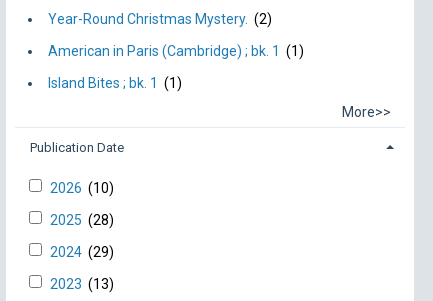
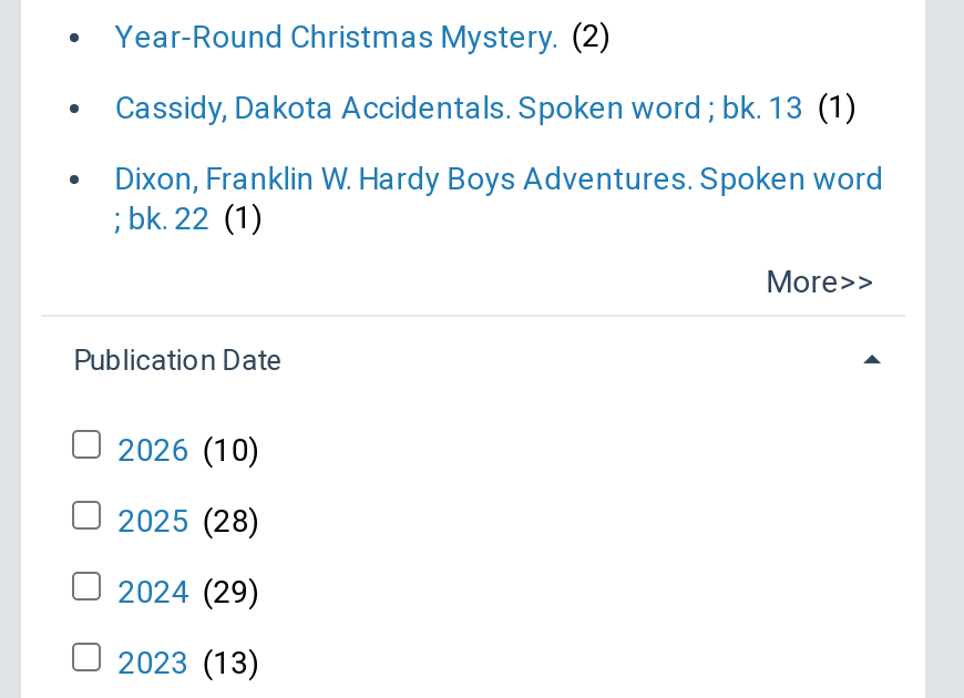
[48,43,304,59] American in Paris (Cambridge) ; bk. 1 (1) -> [115,89,857,124] Cassidy, Dakota Accidentals. Spoken word ; bk. 13 (1)
[48,75,182,91] Island Bites ; bk. 1 (1) -> [115,160,884,235] Dixon, Franklin W. Hardy Boys Adventures. Spoken word | ; bk. 22 (1)

